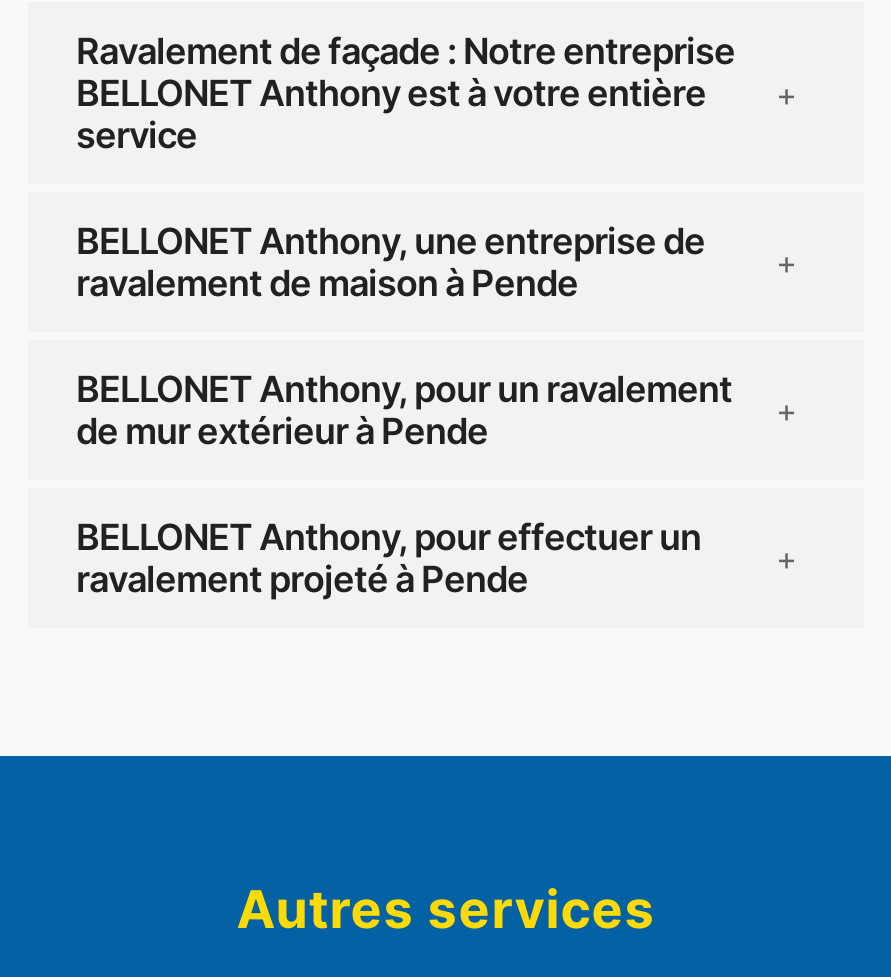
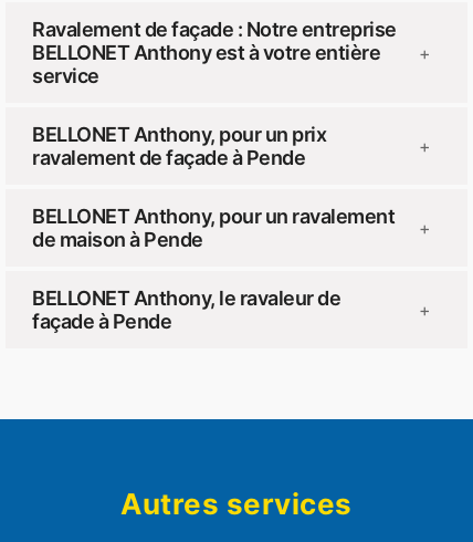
[76,220,705,262] BELLONET Anthony, une entreprise de -> [32,123,326,146] BELLONET Anthony, pour un prix
[76,262,578,304] ravalement de maison à Pende -> [32,146,305,169] ravalement de façade à Pende
[76,410,488,452] de mur extérieur à Pende -> [32,228,203,251] de maison à Pende
[76,516,701,600] BELLONET Anthony, pour effectuer un | ravalement projeté à Pende -> [32,287,340,333] BELLONET Anthony, le ravaleur de | façade à Pende

